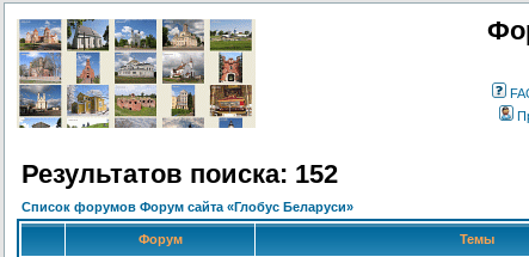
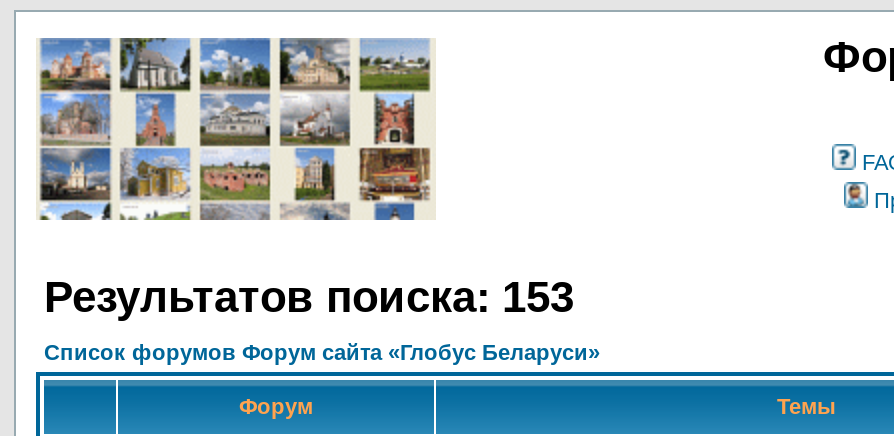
[21,159,338,189] Результатов поиска: 152 -> [44,272,574,322] Результатов поиска: 153

